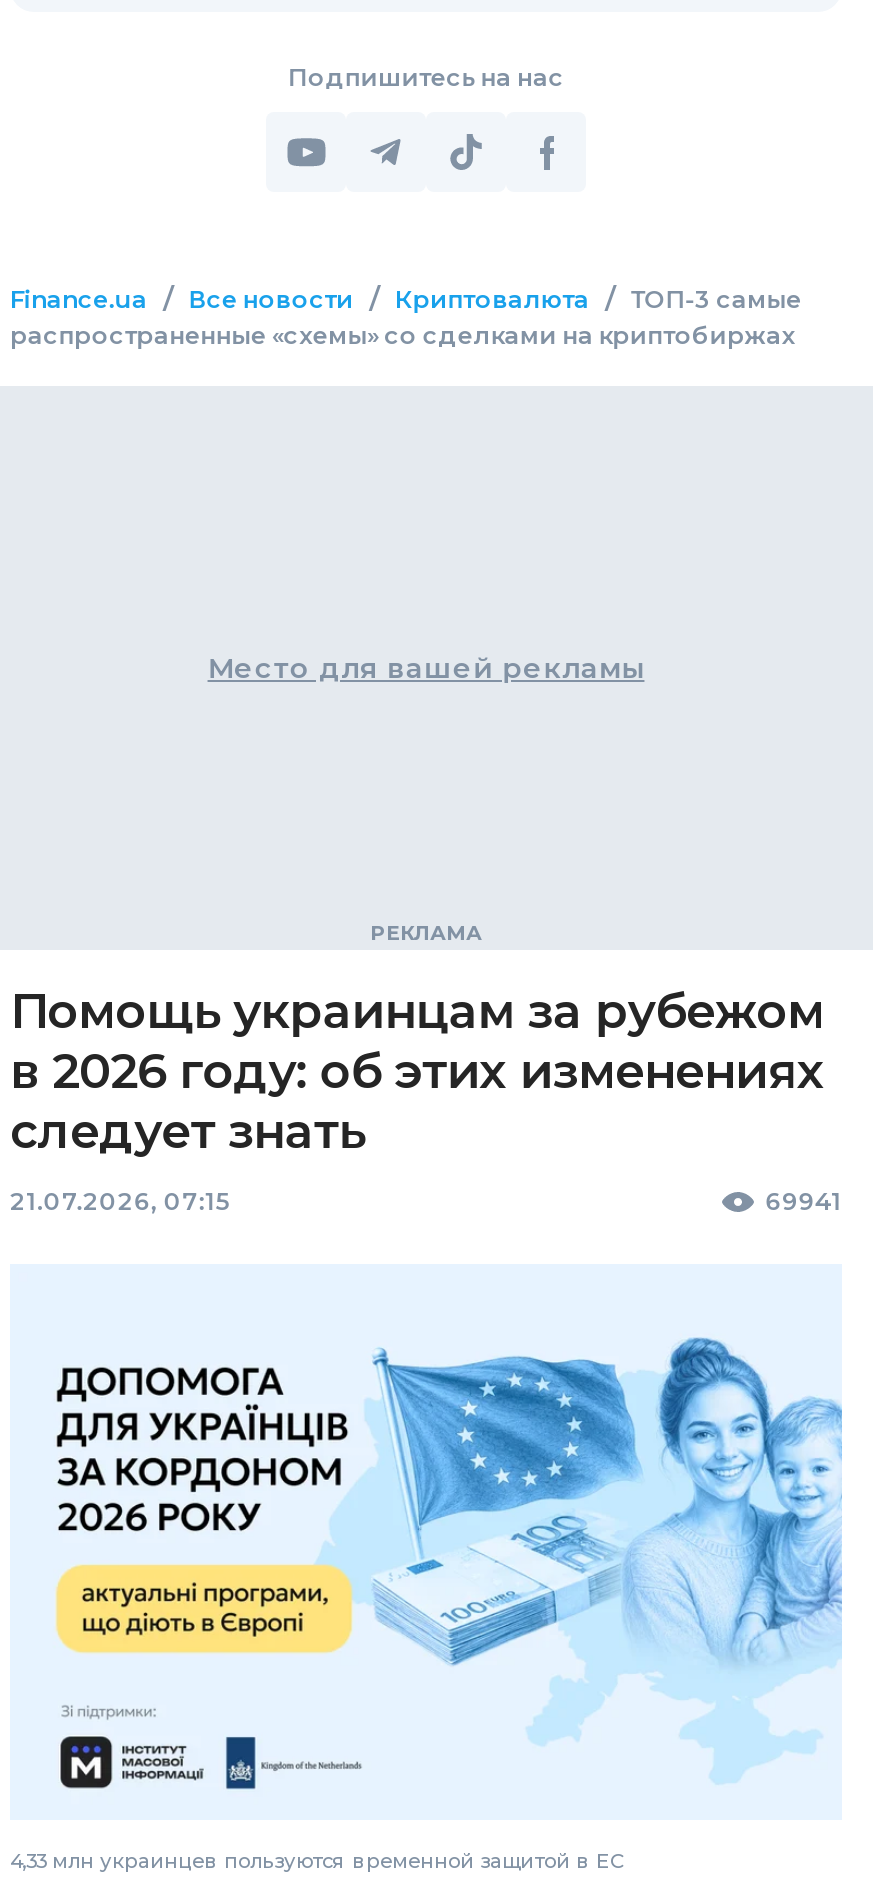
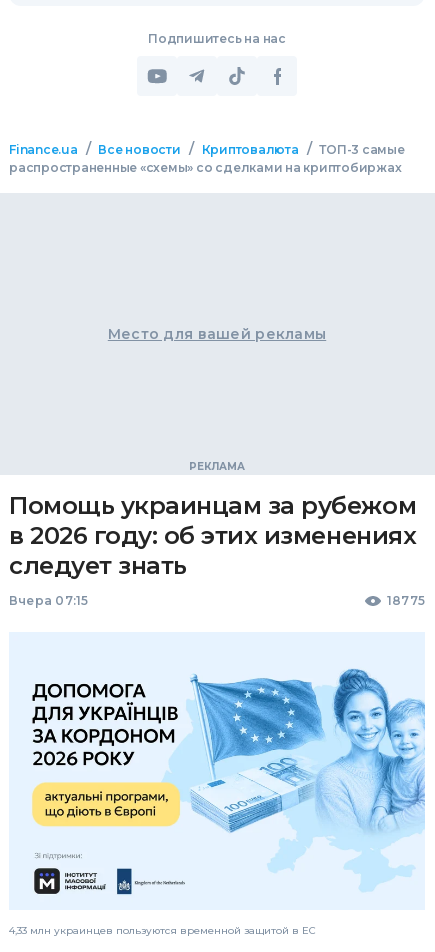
[10,1187,842,1217] 21.07.2026, 07:15 | 69941 -> [9,593,425,608] Вчера 07:15 | 18775

